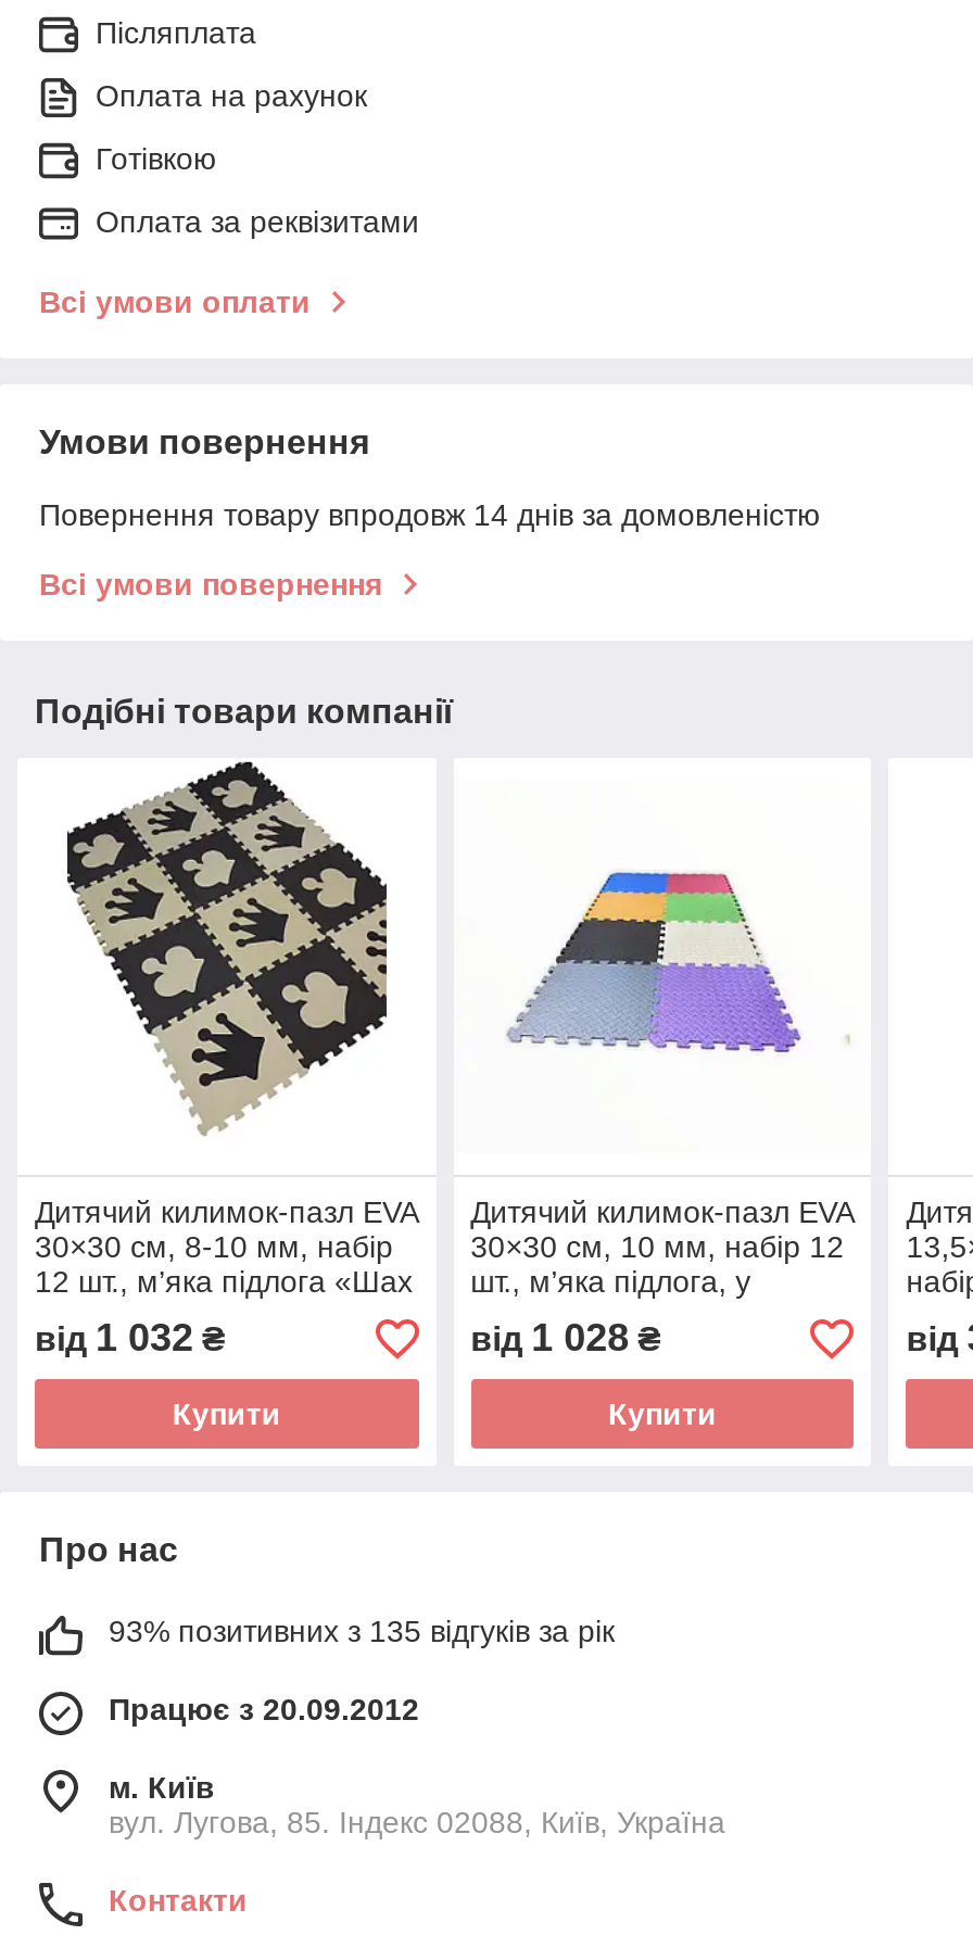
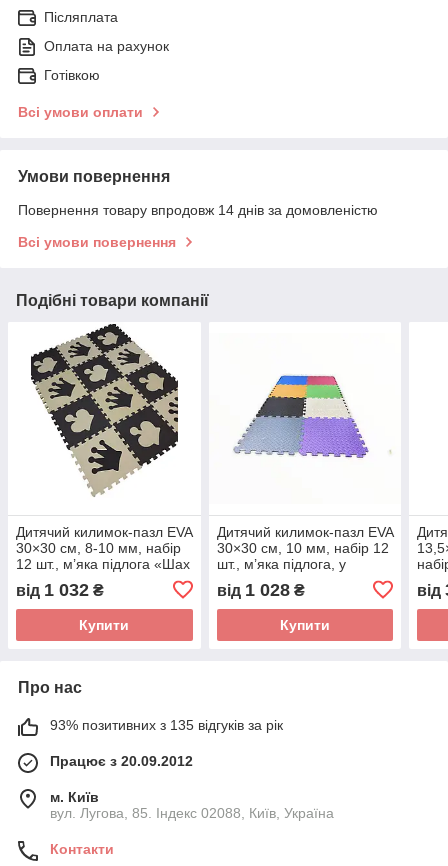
[96,203,419,238] Оплата за реквізитами -> none

